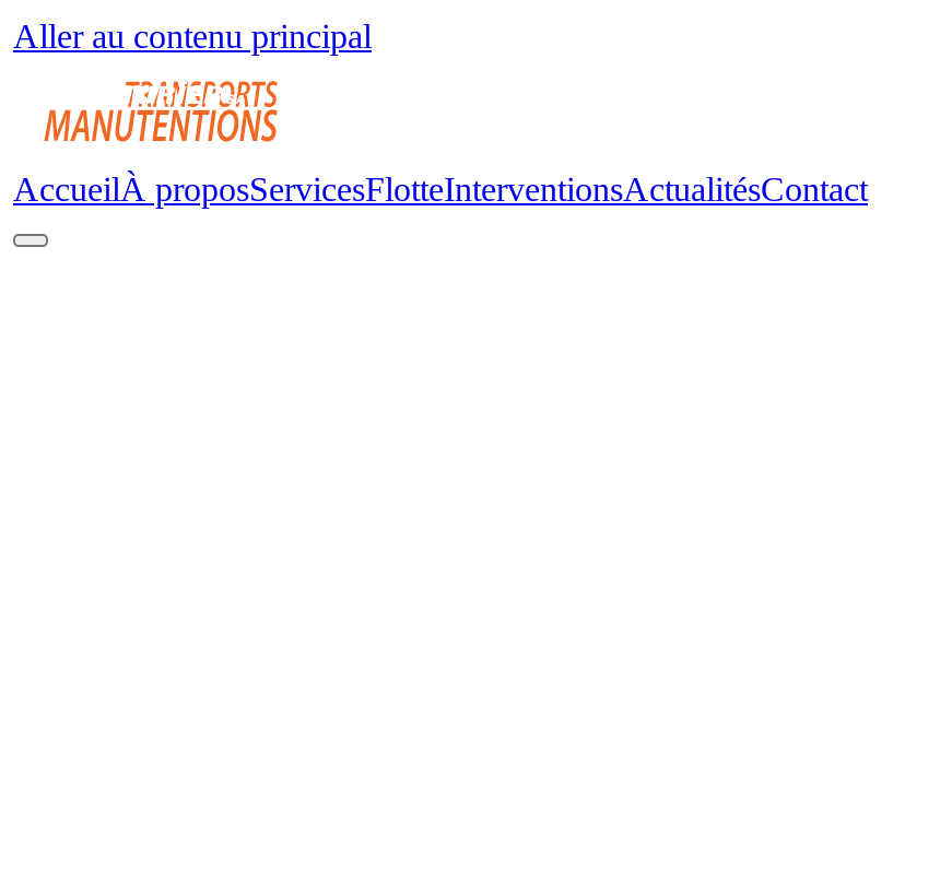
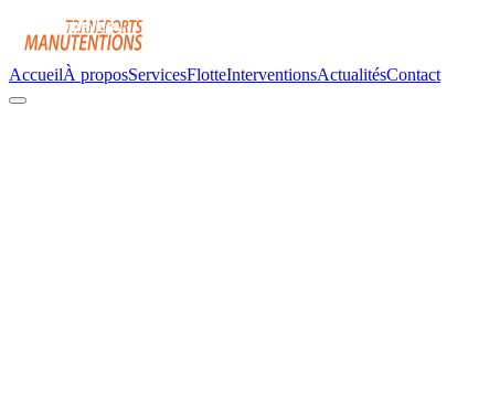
[13,17,372,55] Aller au contenu principal -> none

